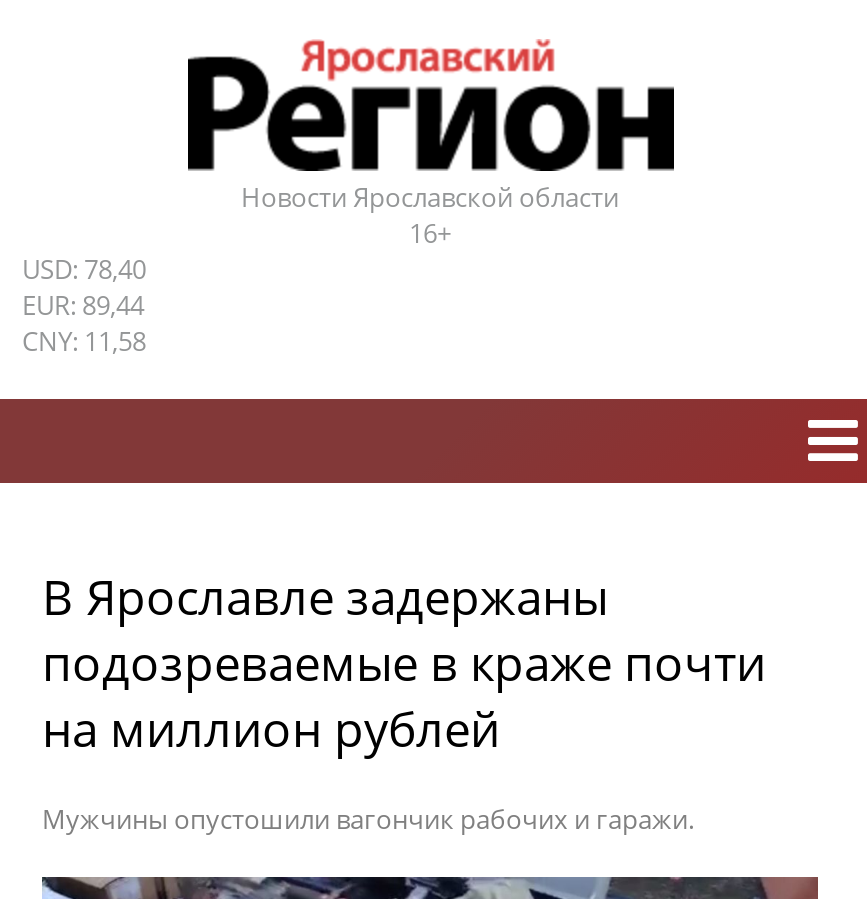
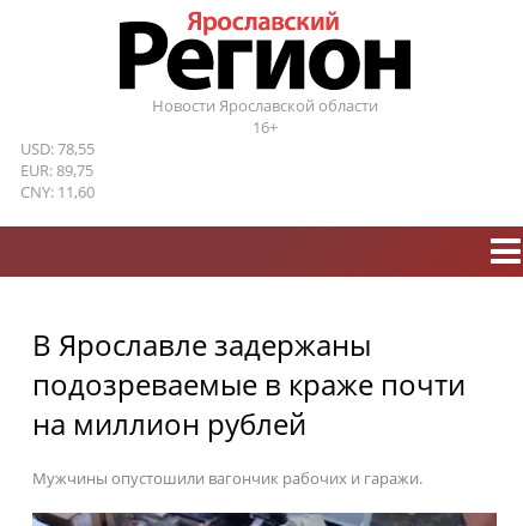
[22,251,146,287] USD: 78,40 -> [20,138,95,159] USD: 78,55
[22,287,144,323] EUR: 89,44 -> [20,159,93,181] EUR: 89,75
[22,323,146,359] CNY: 11,58 -> [20,181,95,202] CNY: 11,60

